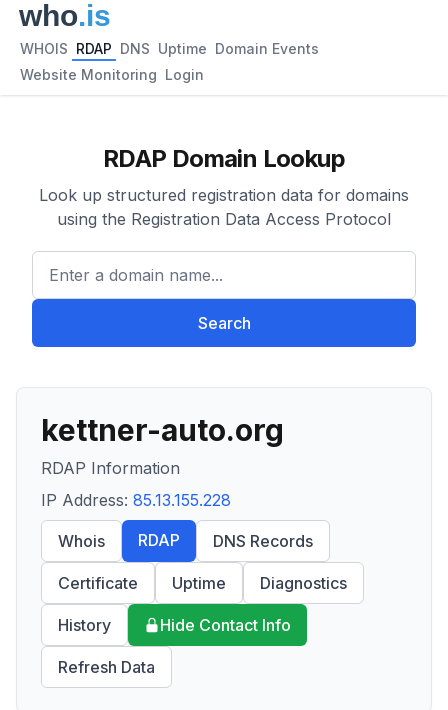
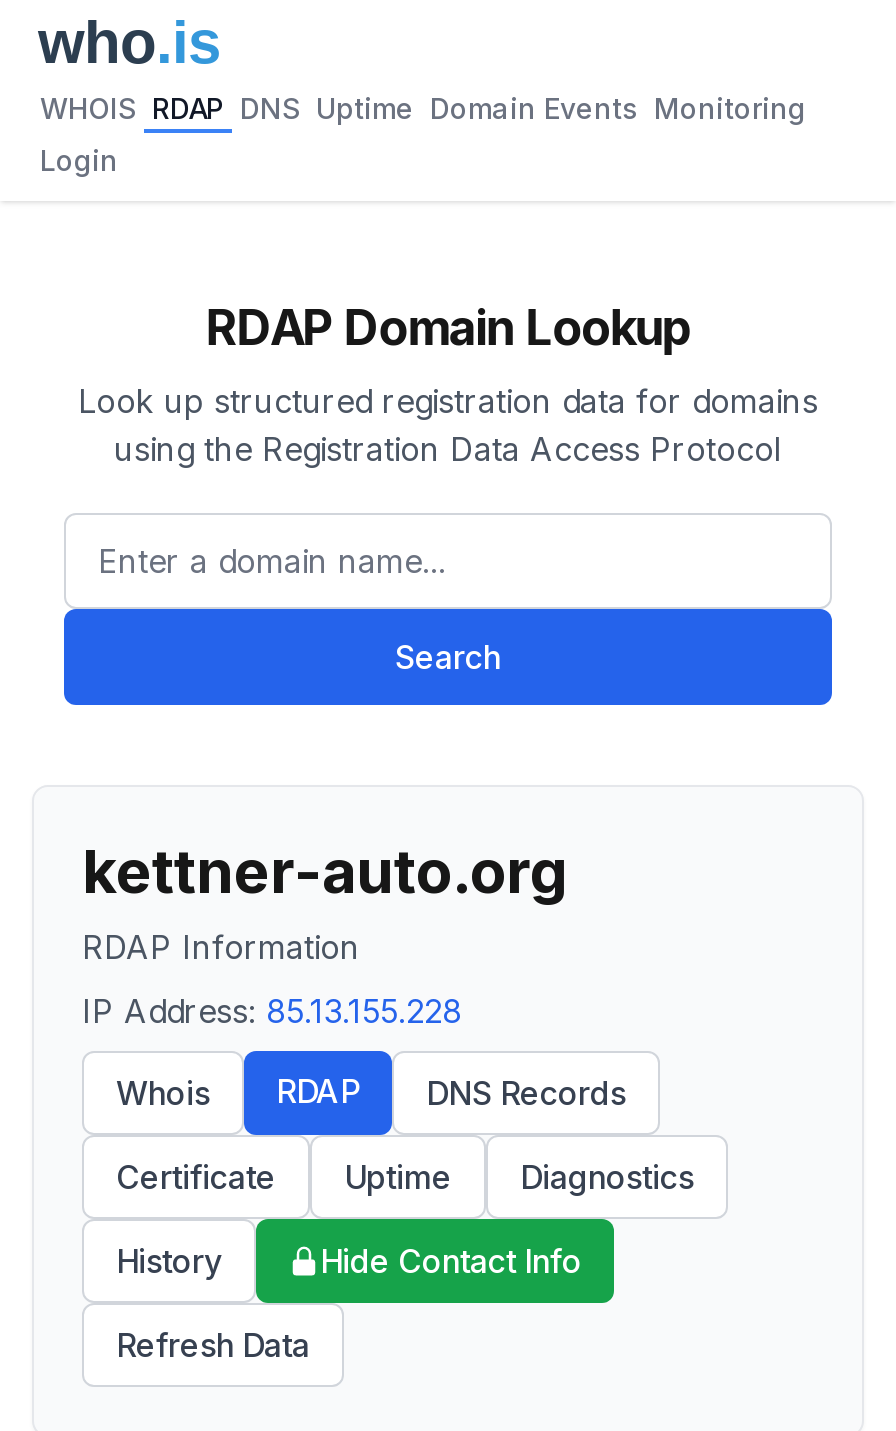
[20,40,319,57] WHOIS RDAP DNS Uptime Domain Events -> [40,91,806,125] WHOIS RDAP DNS Uptime Domain Events Monitoring
[20,66,204,83] Website Monitoring Login -> [40,143,118,177] Login

